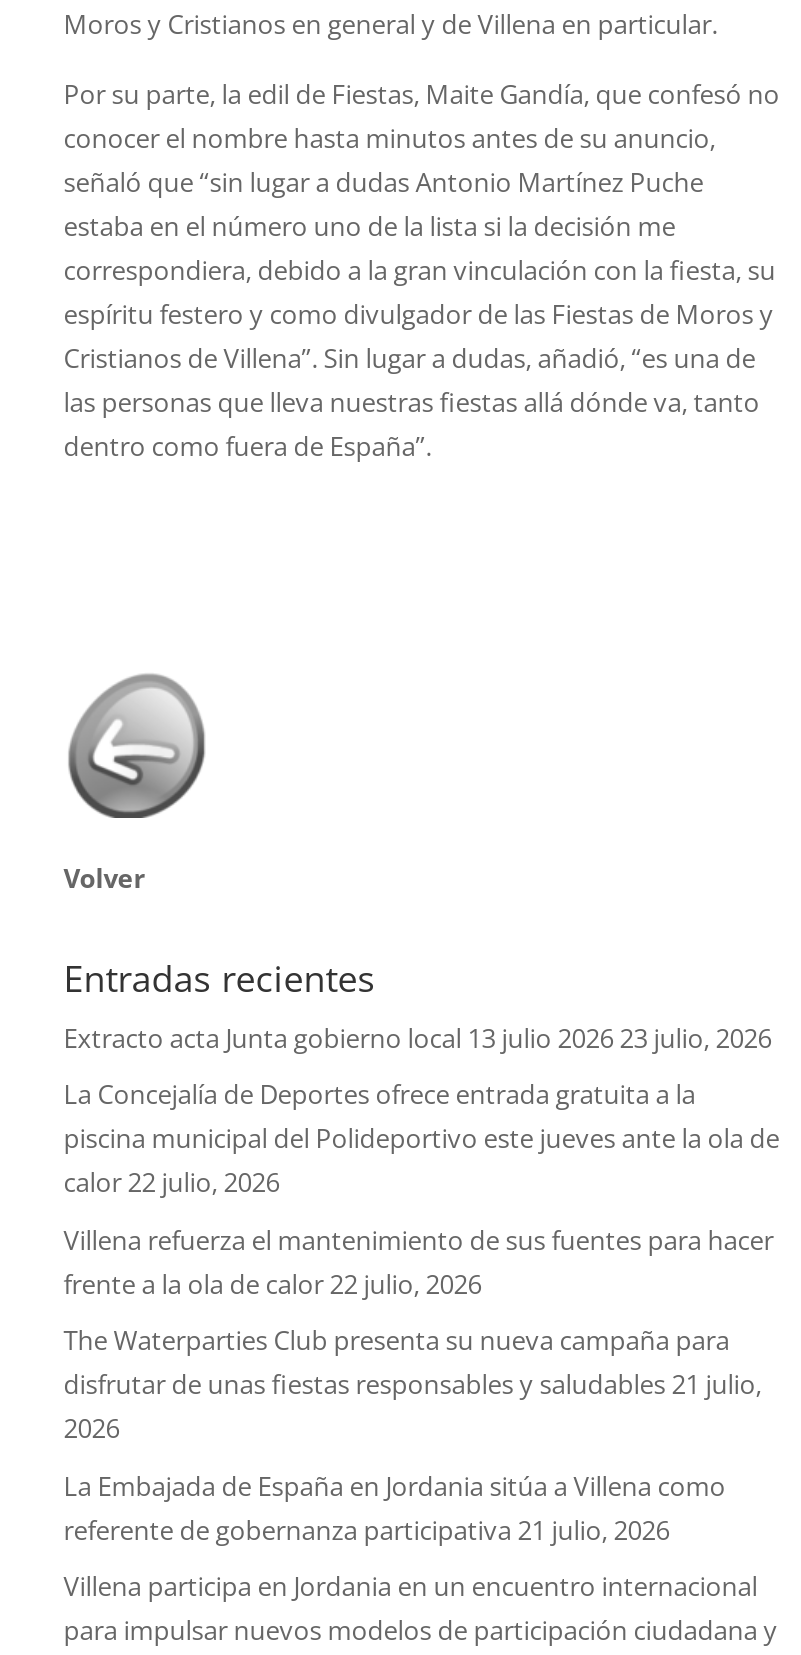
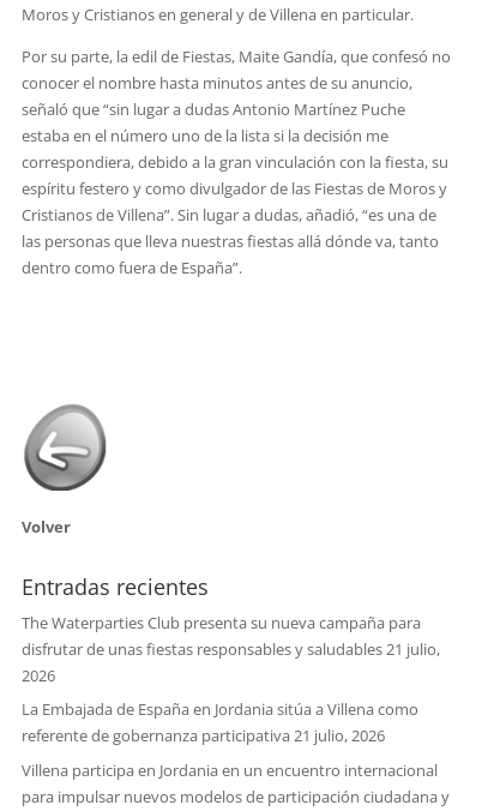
[64,1019,780,1301] Extracto acta Junta gobierno local 13 julio 2026 23 julio, 2026 | La Concejalía de Deportes ofrece entrada gratuita a la | piscina municipal del Polideportivo este jueves ante la ola de | calor 22 julio, 2026 | Villena refuerza el mantenimiento de sus fuentes para hacer | frente a la ola de calor 22 julio, 2026 -> none

